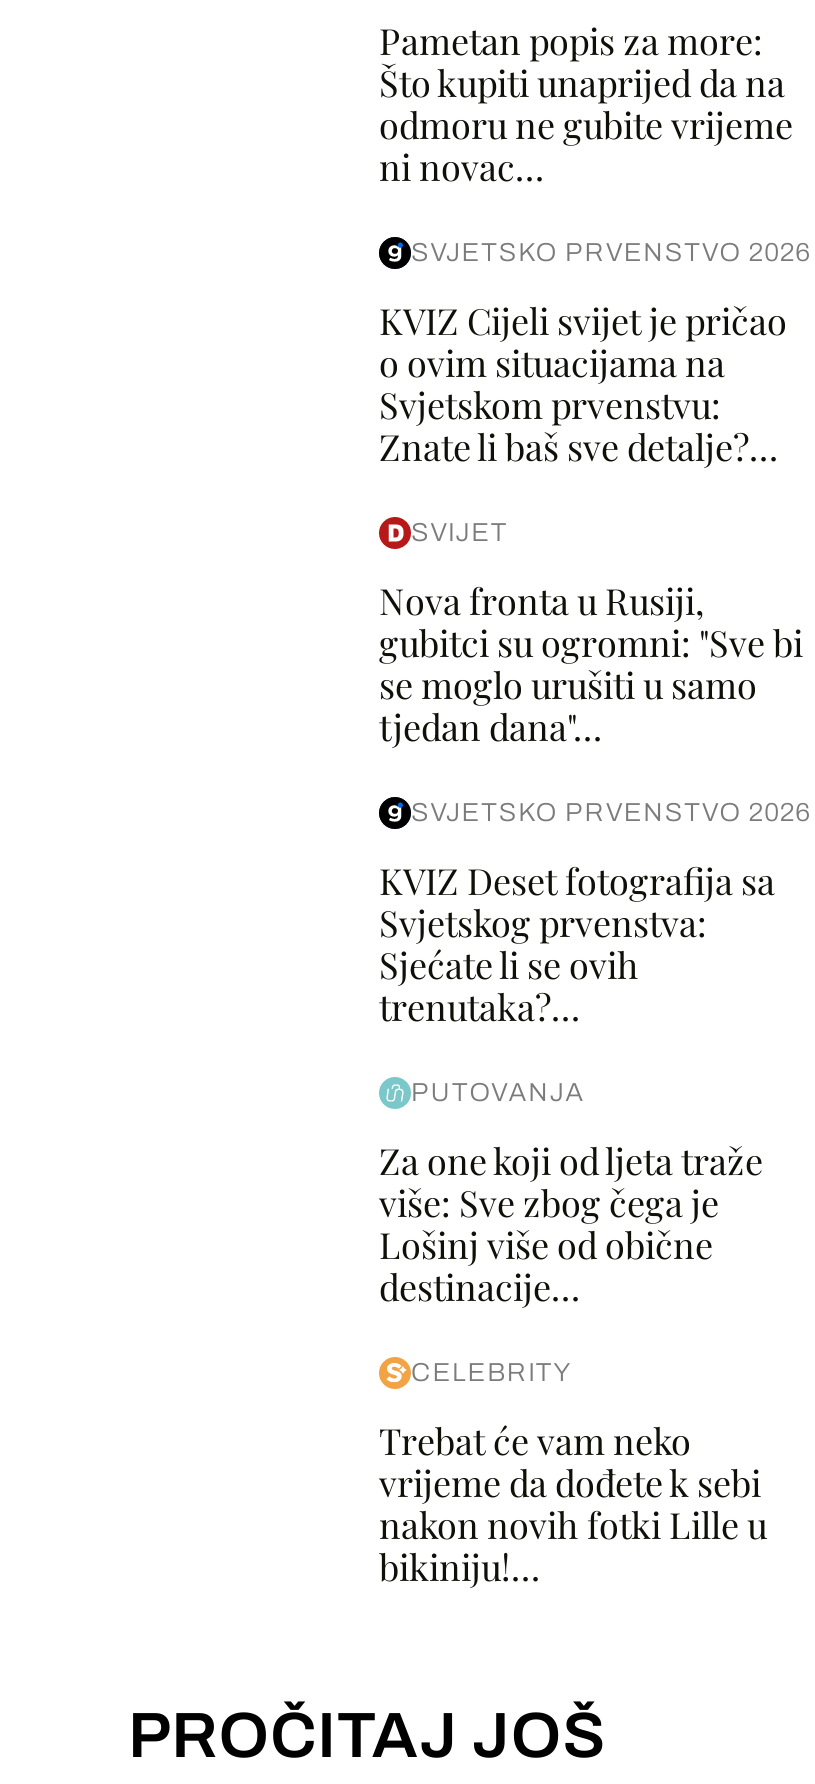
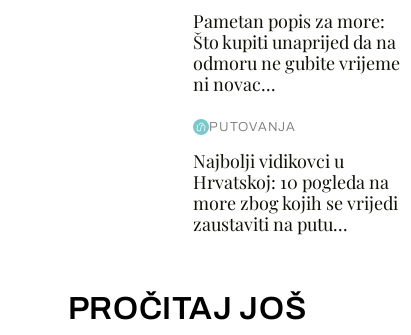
[379,240,811,1032] SVJETSKO PRVENSTVO 2026 | KVIZ Cijeli svijet je pričao | o ovim situacijama na | Svjetskom prvenstvu: | Znate li baš sve detalje?... | SVIJET | Nova fronta u Rusiji, | gubitci su ogromni: "Sve bi | se moglo urušiti u samo | tjedan dana"... | SVJETSKO PRVENSTVO 2026 | KVIZ Deset fotografija sa | Svjetskog prvenstva: | Sjećate li se ovih | trenutaka?... -> none
[379,1138,767,1592] Za one koji od ljeta traže | više: Sve zbog čega je | Lošinj više od obične | destinacije... | CELEBRITY | Trebat će vam neko | vrijeme da dođete k sebi | nakon novih fotki Lille u | bikiniju!... -> [193,149,398,236] Najbolji vidikovci u | Hrvatskoj: 10 pogleda na | more zbog kojih se vrijedi | zaustaviti na putu...

